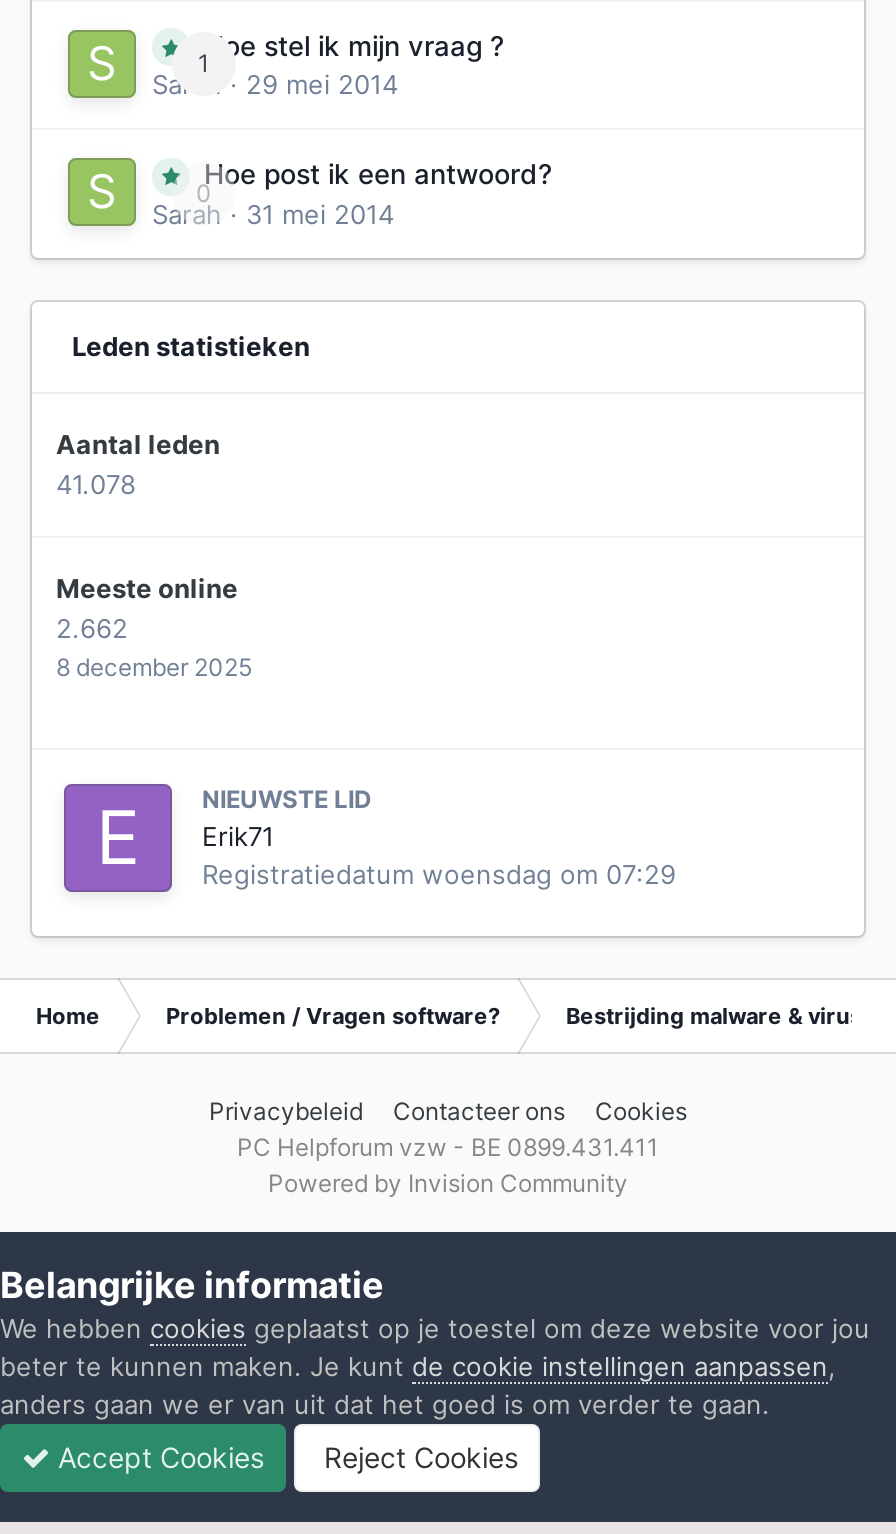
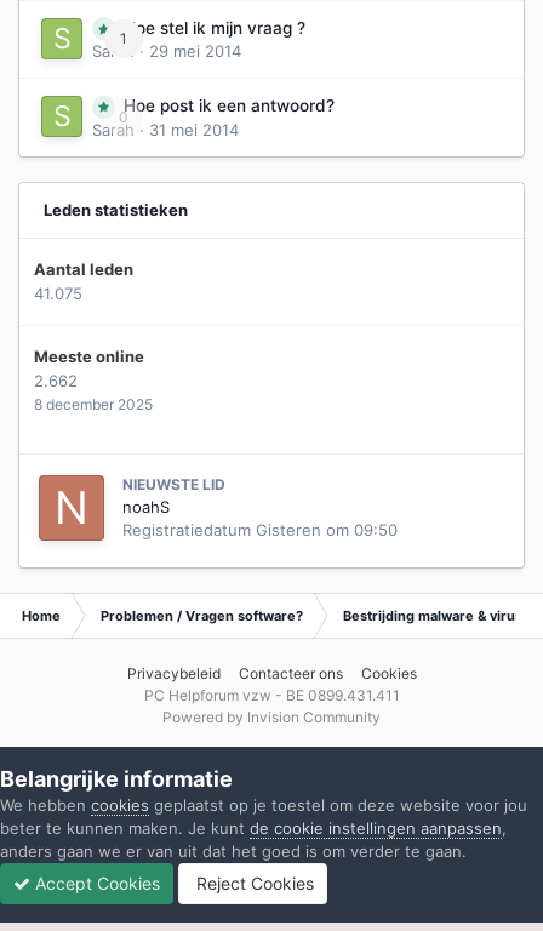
[56,467,136,499] 41.078 -> [34,283,82,303] 41.075
[64,784,676,892] [image] | Erik71 | Registratiedatum woensdag om 07:29 -> [39,475,398,541] [image] | noahS | Registratiedatum Gisteren om 09:50

